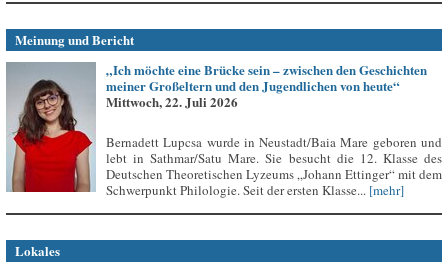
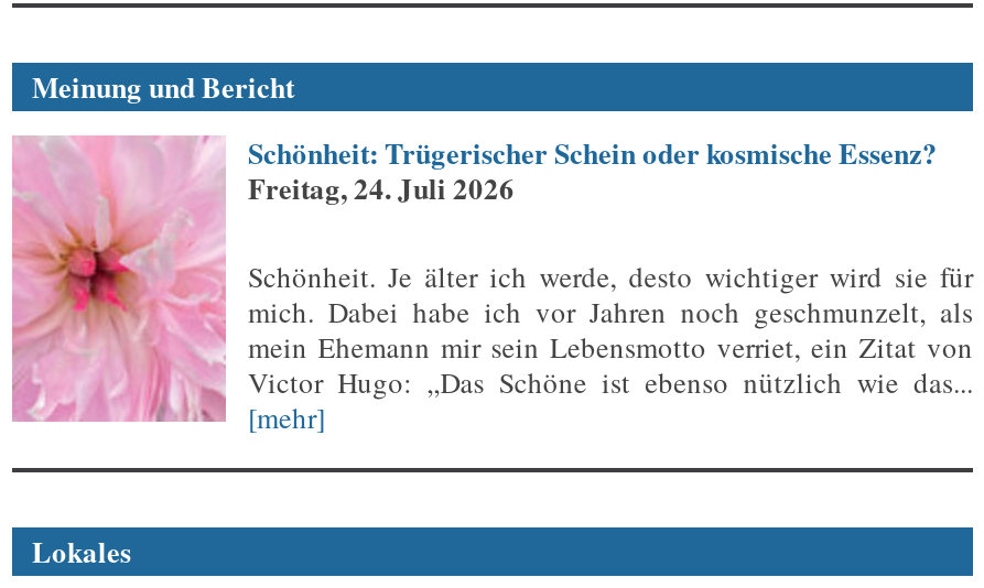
[6,60,427,193] [image] | „Ich möchte eine Brücke sein – zwischen den Geschichten | meiner Großeltern und den Jugendlichen von heute“ | Mittwoch, 22. Juli 2026 -> [12,131,938,422] [image] | Schönheit: Trügerischer Schein oder kosmische Essenz? | Freitag, 24. Juli 2026
[106,133,442,199] Bernadett Lupcsa wurde in Neustadt/Baia Mare geboren und | lebt in Sathmar/Satu Mare. Sie besucht die 12. Klasse des | Deutschen Theoretischen Lyzeums „Johann Ettinger“ mit dem | Schwerpunkt Philologie. Seit der ersten Klasse... [mehr] -> [248,257,973,437] Schönheit. Je älter ich werde, desto wichtiger wird sie für | mich. Dabei habe ich vor Jahren noch geschmunzelt, als | mein Ehemann mir sein Lebensmotto verriet, ein Zitat von | Victor Hugo: „Das Schöne ist ebenso nützlich wie das... | [mehr]

